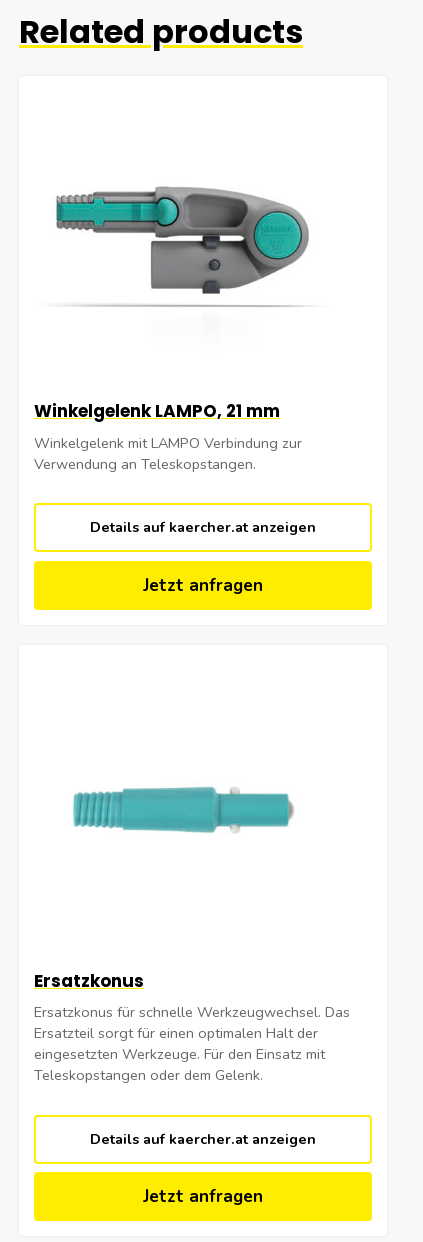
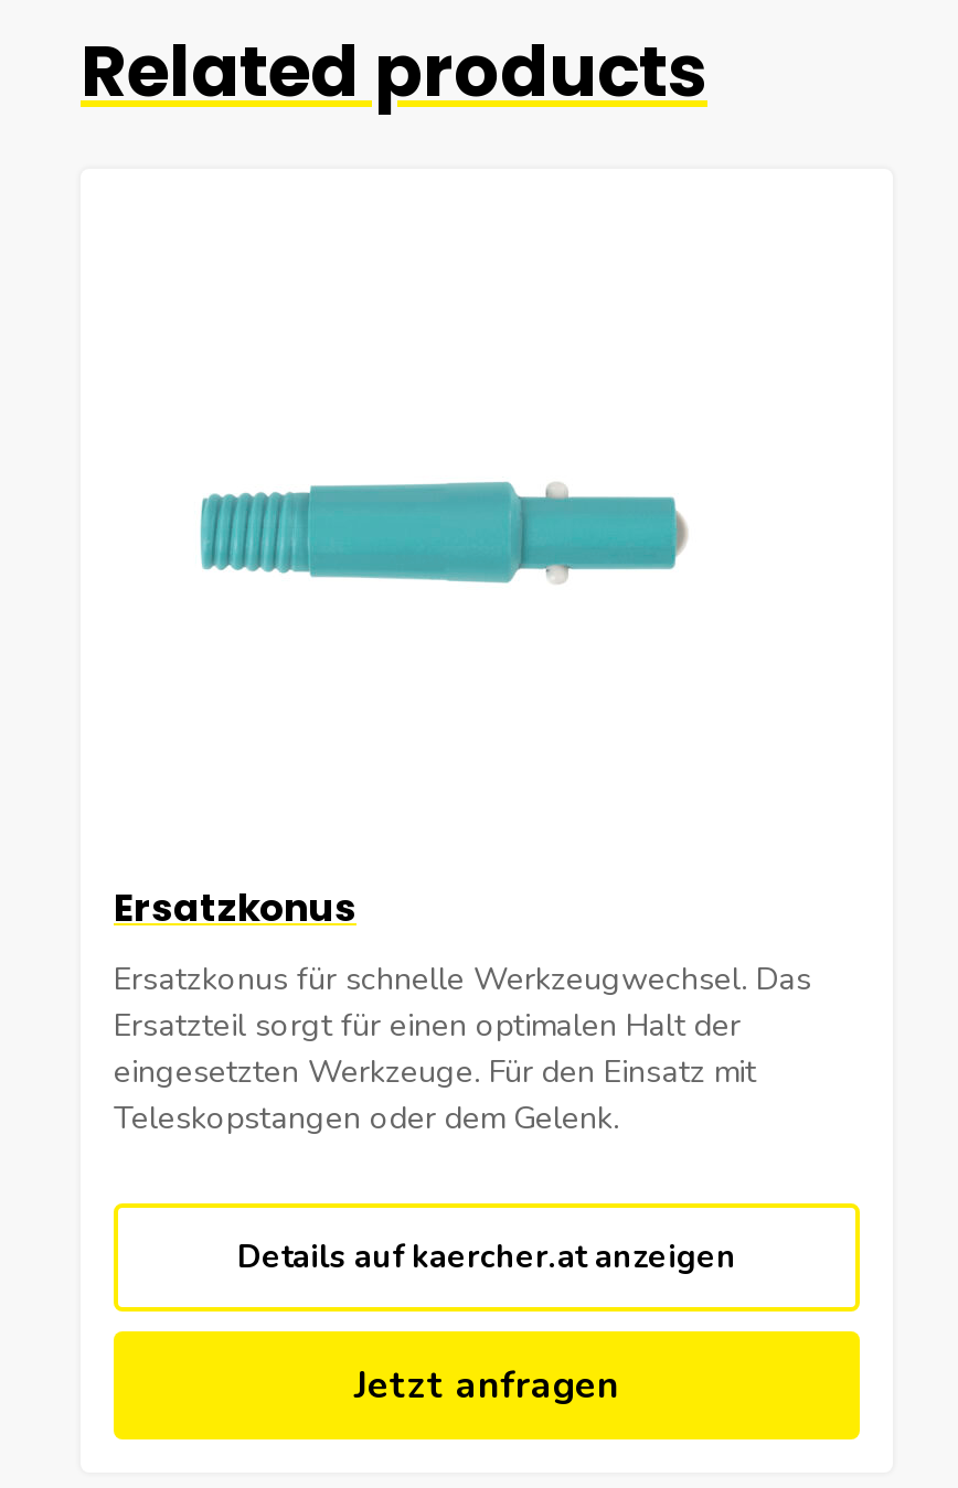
[55,186,309,295] [image] -> none
[34,399,316,597] Winkelgelenk LAMPO, 21 mm | Winkelgelenk mit LAMPO Verbindung zur | Verwendung an Teleskopstangen. | Details auf kaercher.at anzeigen | Jetzt anfragen -> none

